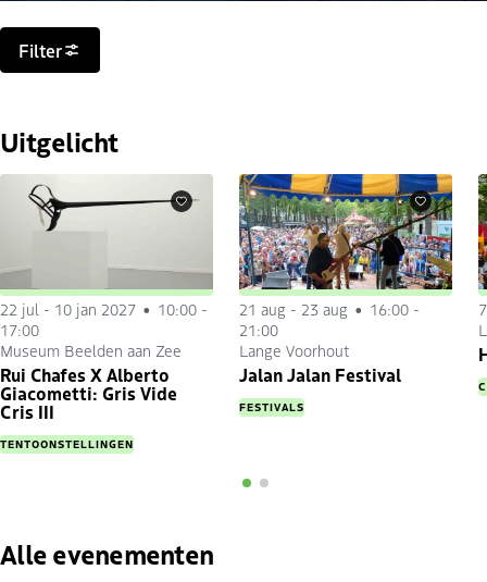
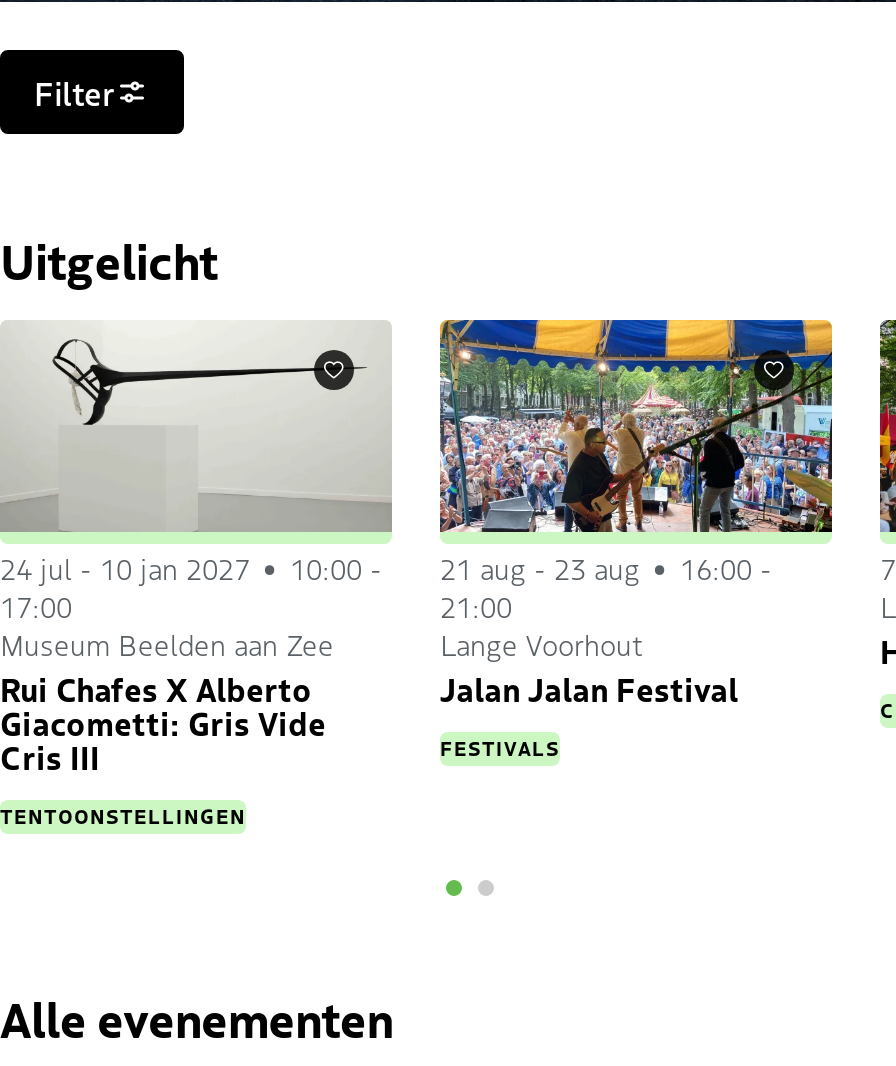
[0,298,420,320] 22 jul - 10 jan 2027 10:00 - 21 aug - 23 aug 16:00 - -> [0,548,772,588] 24 jul - 10 jan 2027 10:00 - 21 aug - 23 aug 16:00 -

